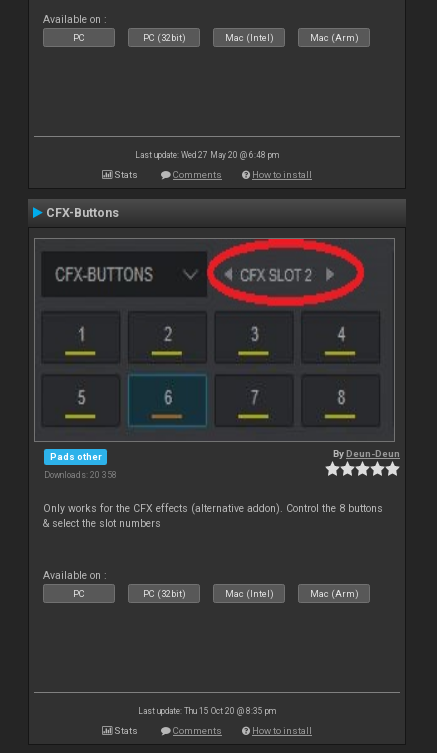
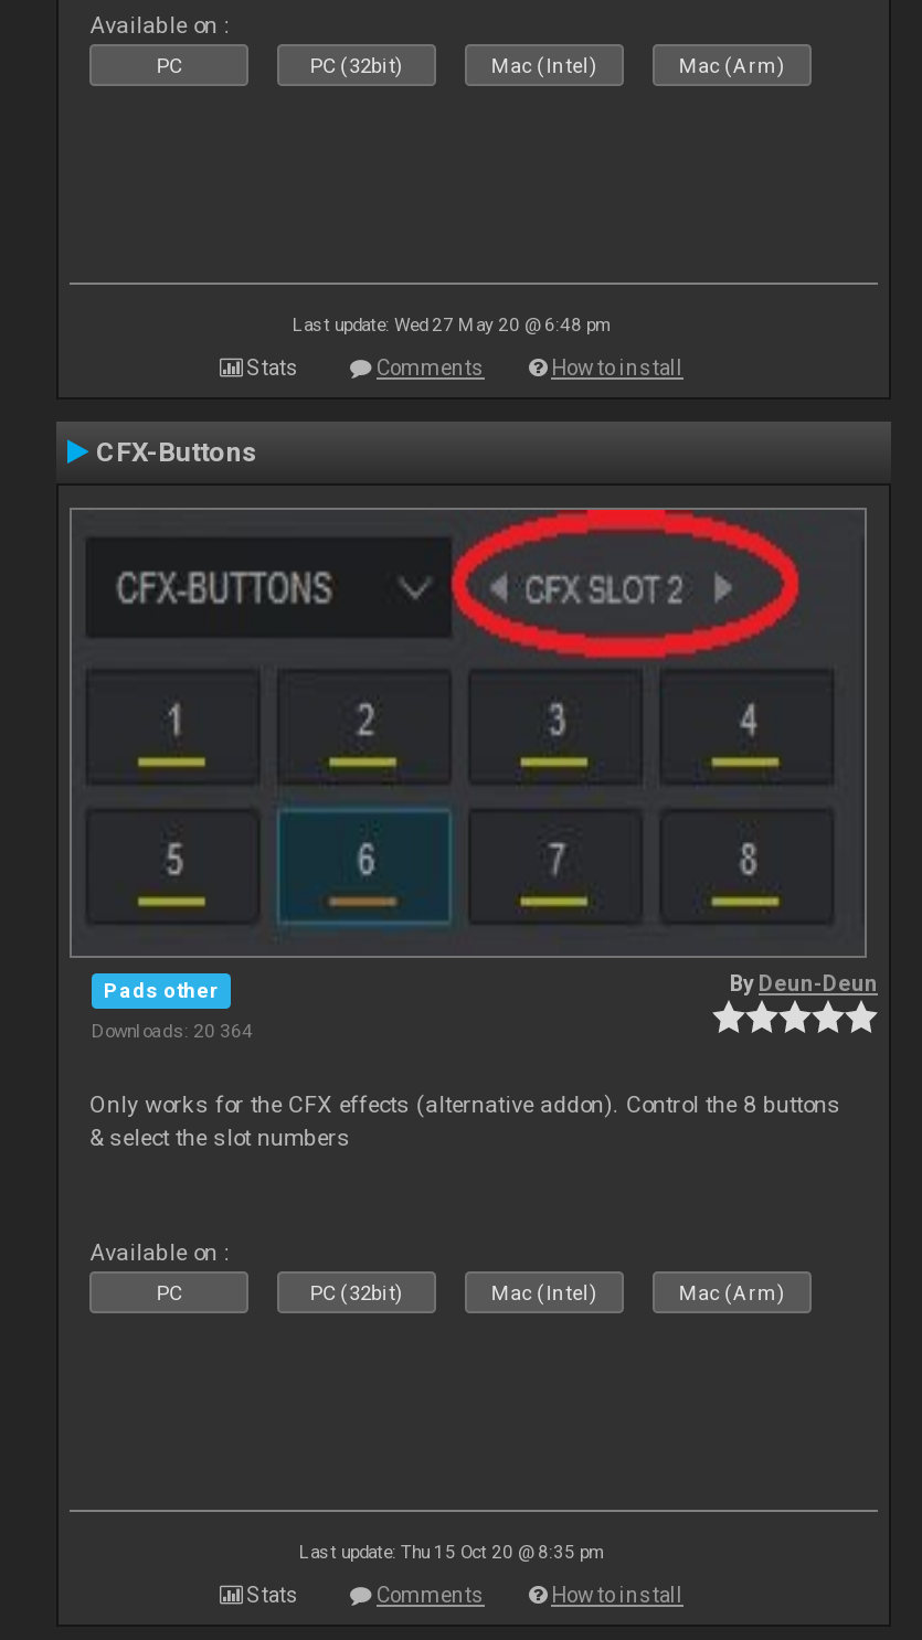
[44,470,117,480] Downloads: 20 358 -> [92,1019,253,1041] Downloads: 20 364

